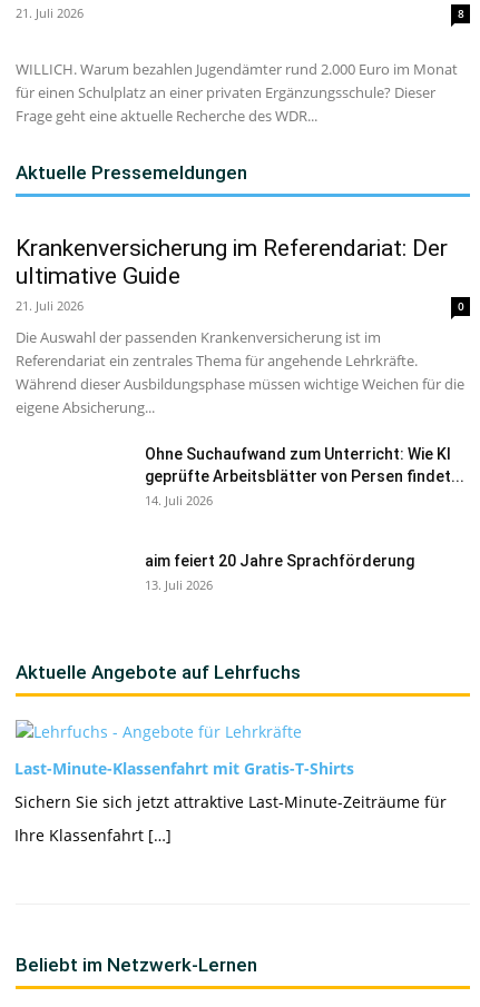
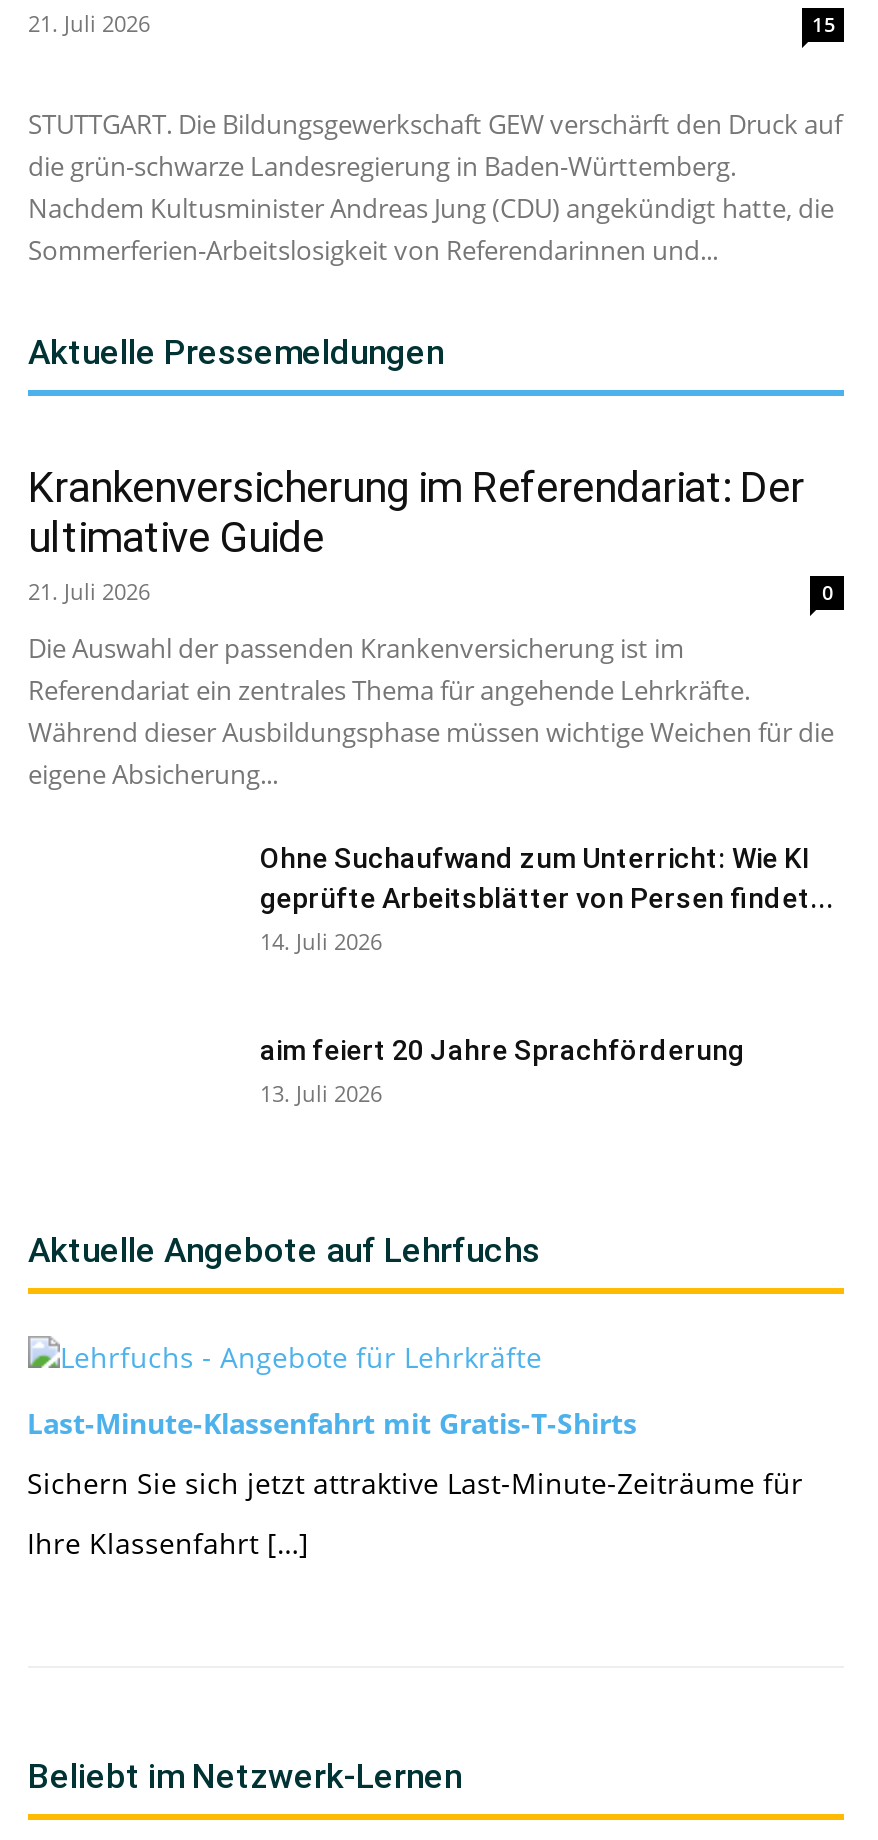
[458,6,464,21] 8 -> [812,10,836,38] 15
[16,59,458,126] WILLICH. Warum bezahlen Jugendämter rund 2.000 Euro im Monat | für einen Schulplatz an einer privaten Ergänzungsschule? Dieser | Frage geht eine aktuelle Recherche des WDR... -> [28,106,842,268] STUTTGART. Die Bildungsgewerkschaft GEW verschärft den Druck auf | die grün-schwarze Landesregierung in Baden-Württemberg. | Nachdem Kultusminister Andreas Jung (CDU) angekündigt hatte, die | Sommerferien-Arbeitslosigkeit von Referendarinnen und...

